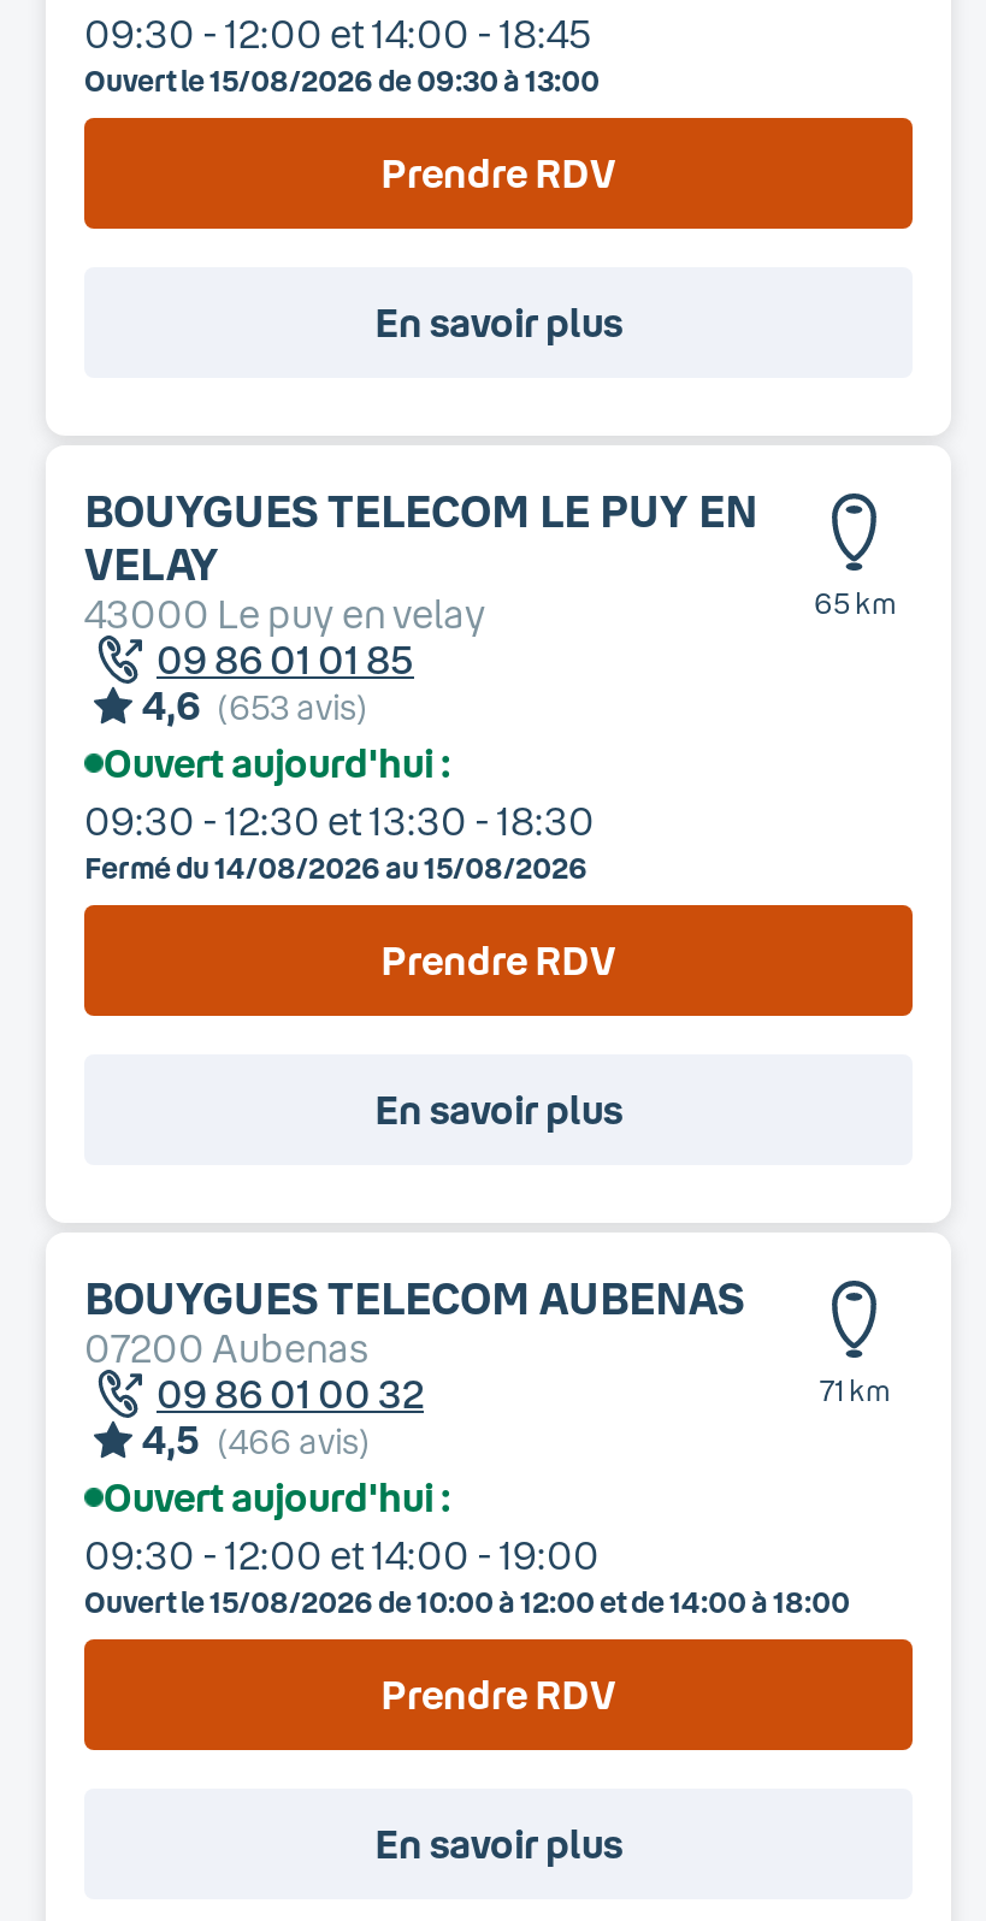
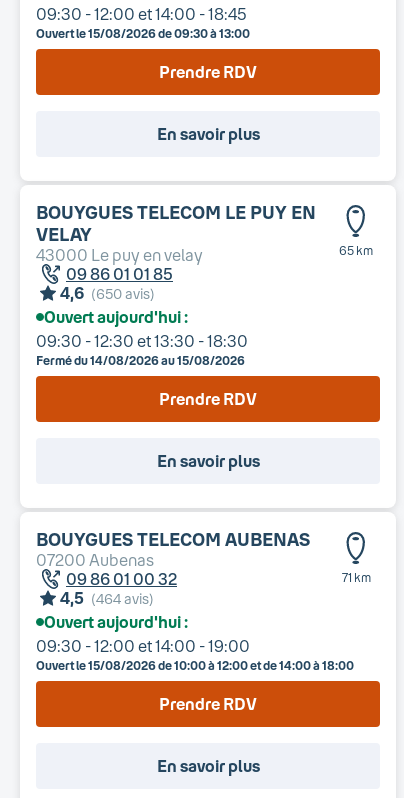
[142,681,368,727] 4,6 (653 avis) -> [60,283,155,302] 4,6 (650 avis)
[142,1415,371,1461] 4,5 (466 avis) -> [60,588,154,607] 4,5 (464 avis)

